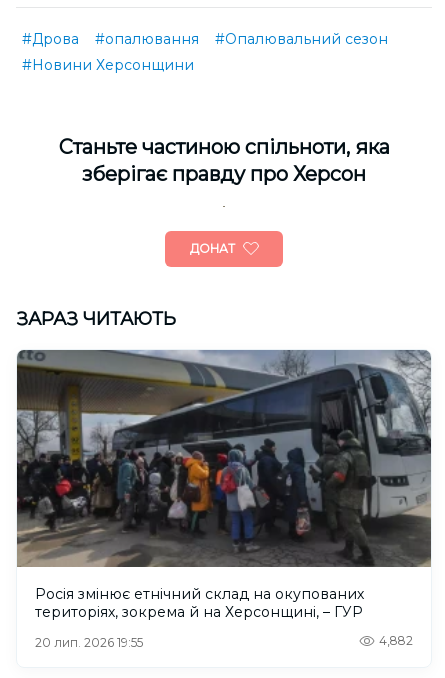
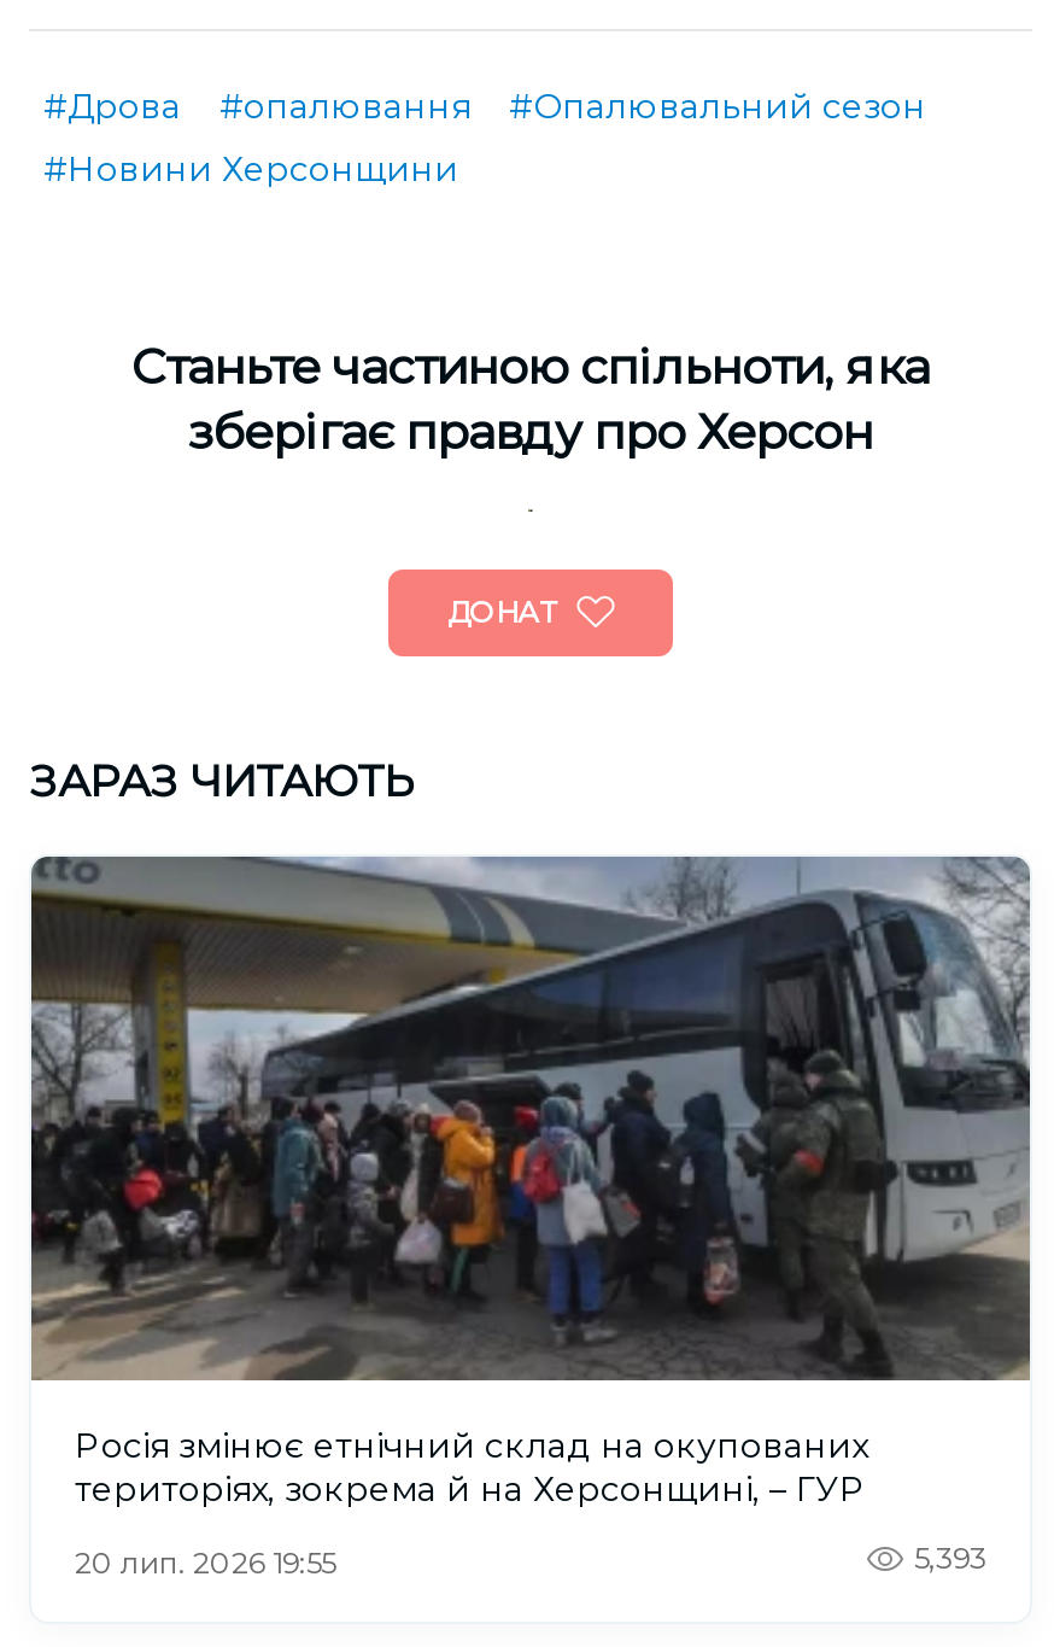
[379,633,413,648] 4,882 -> [914,1539,986,1575] 5,393

